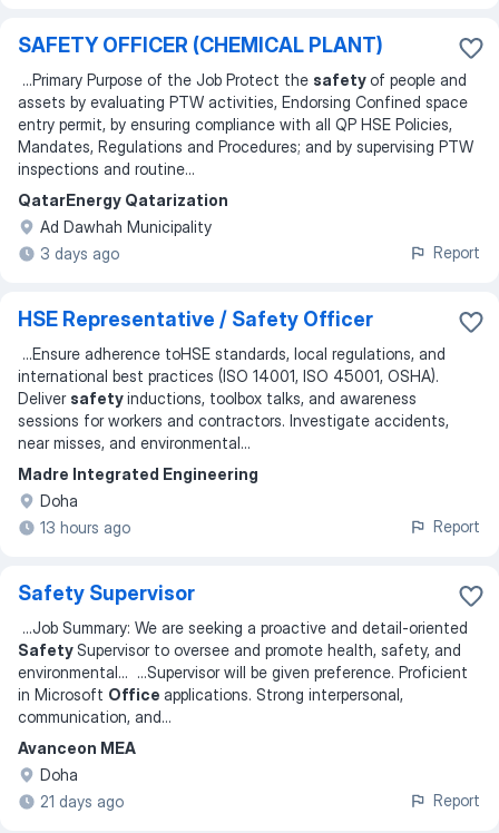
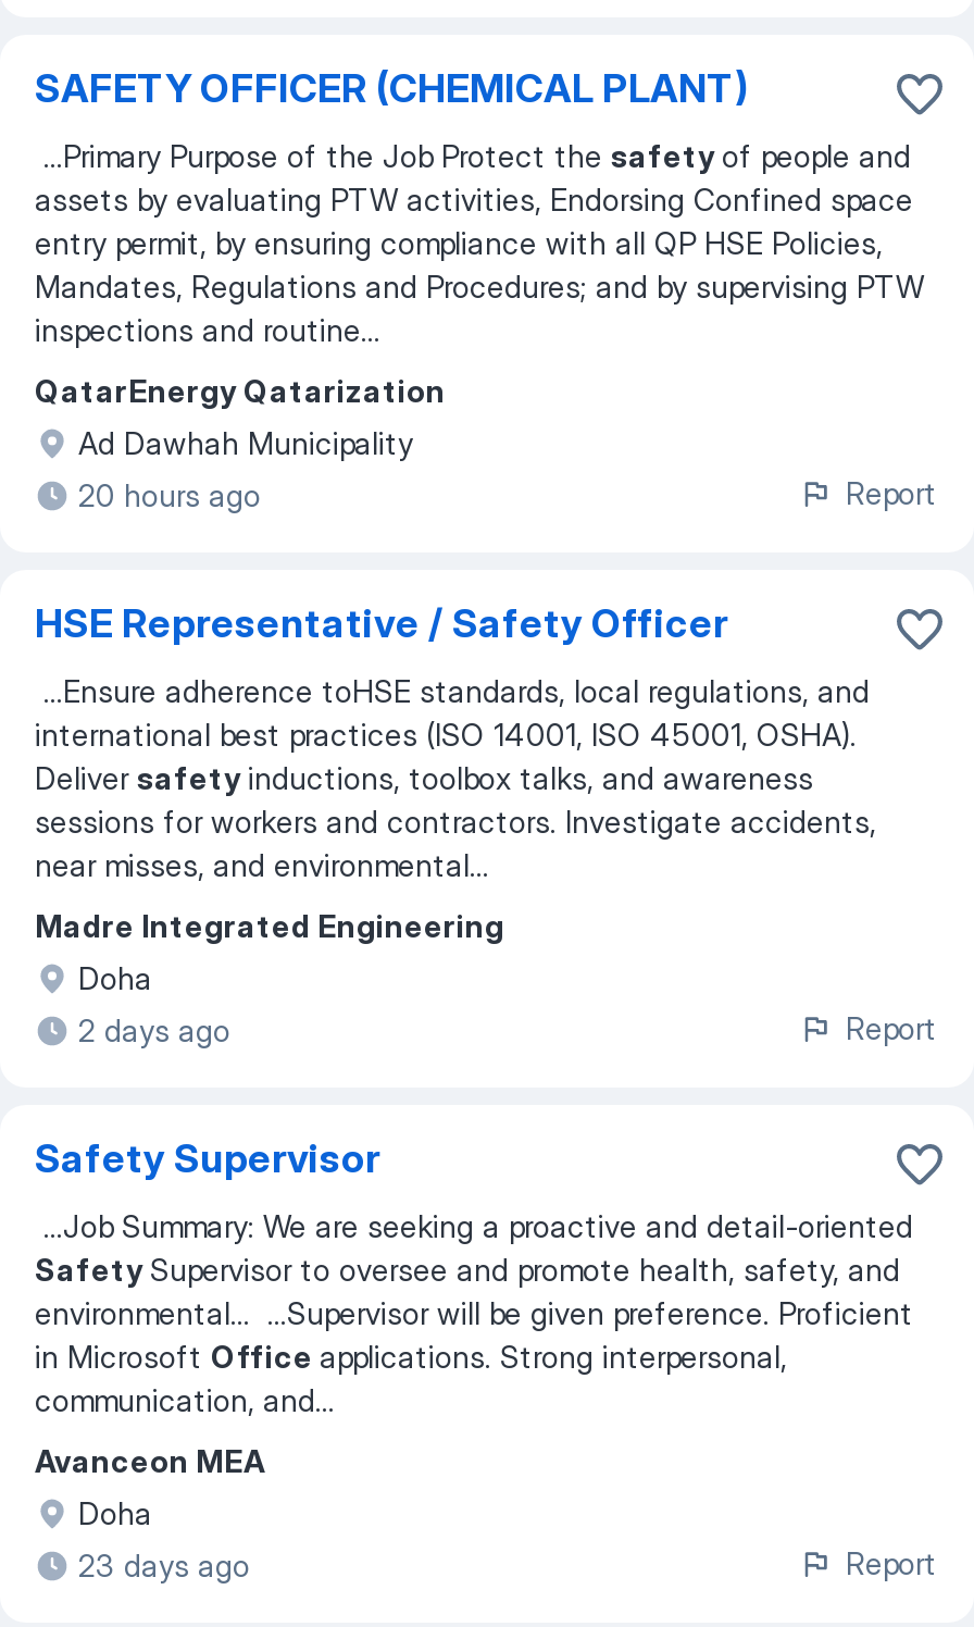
[40,244,119,263] 3 days ago -> [78,476,261,513] 20 hours ago
[40,518,130,537] 13 hours ago -> [78,1011,230,1048] 2 days ago
[40,792,124,811] 21 days ago -> [78,1547,250,1583] 23 days ago

